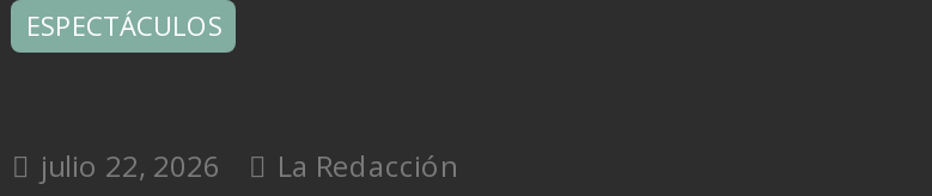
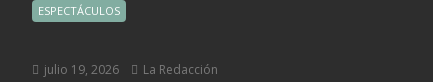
[33,146,457,186] julio 22, 2026 La Redacción -> [41,61,218,78] julio 19, 2026 La Redacción

